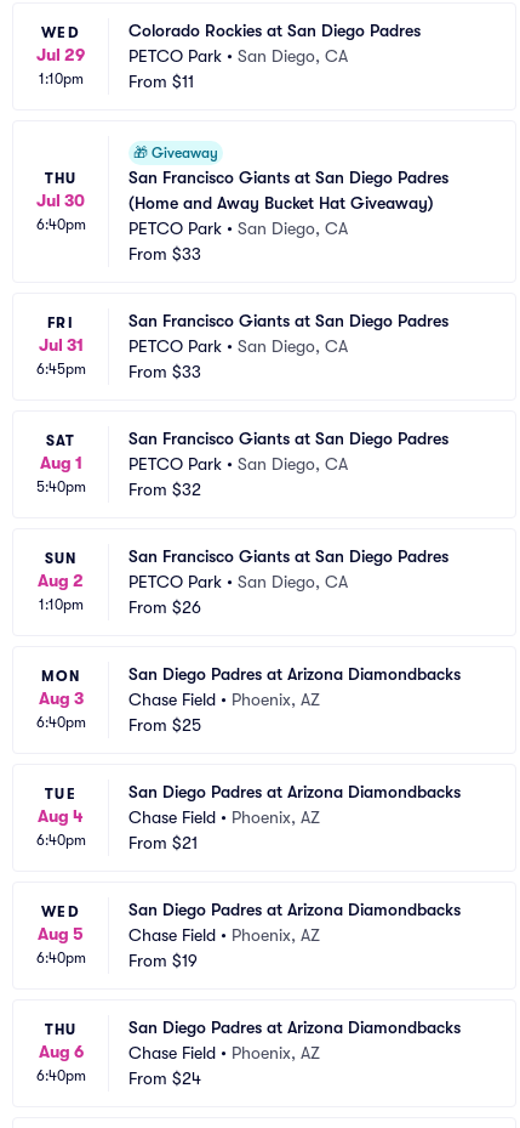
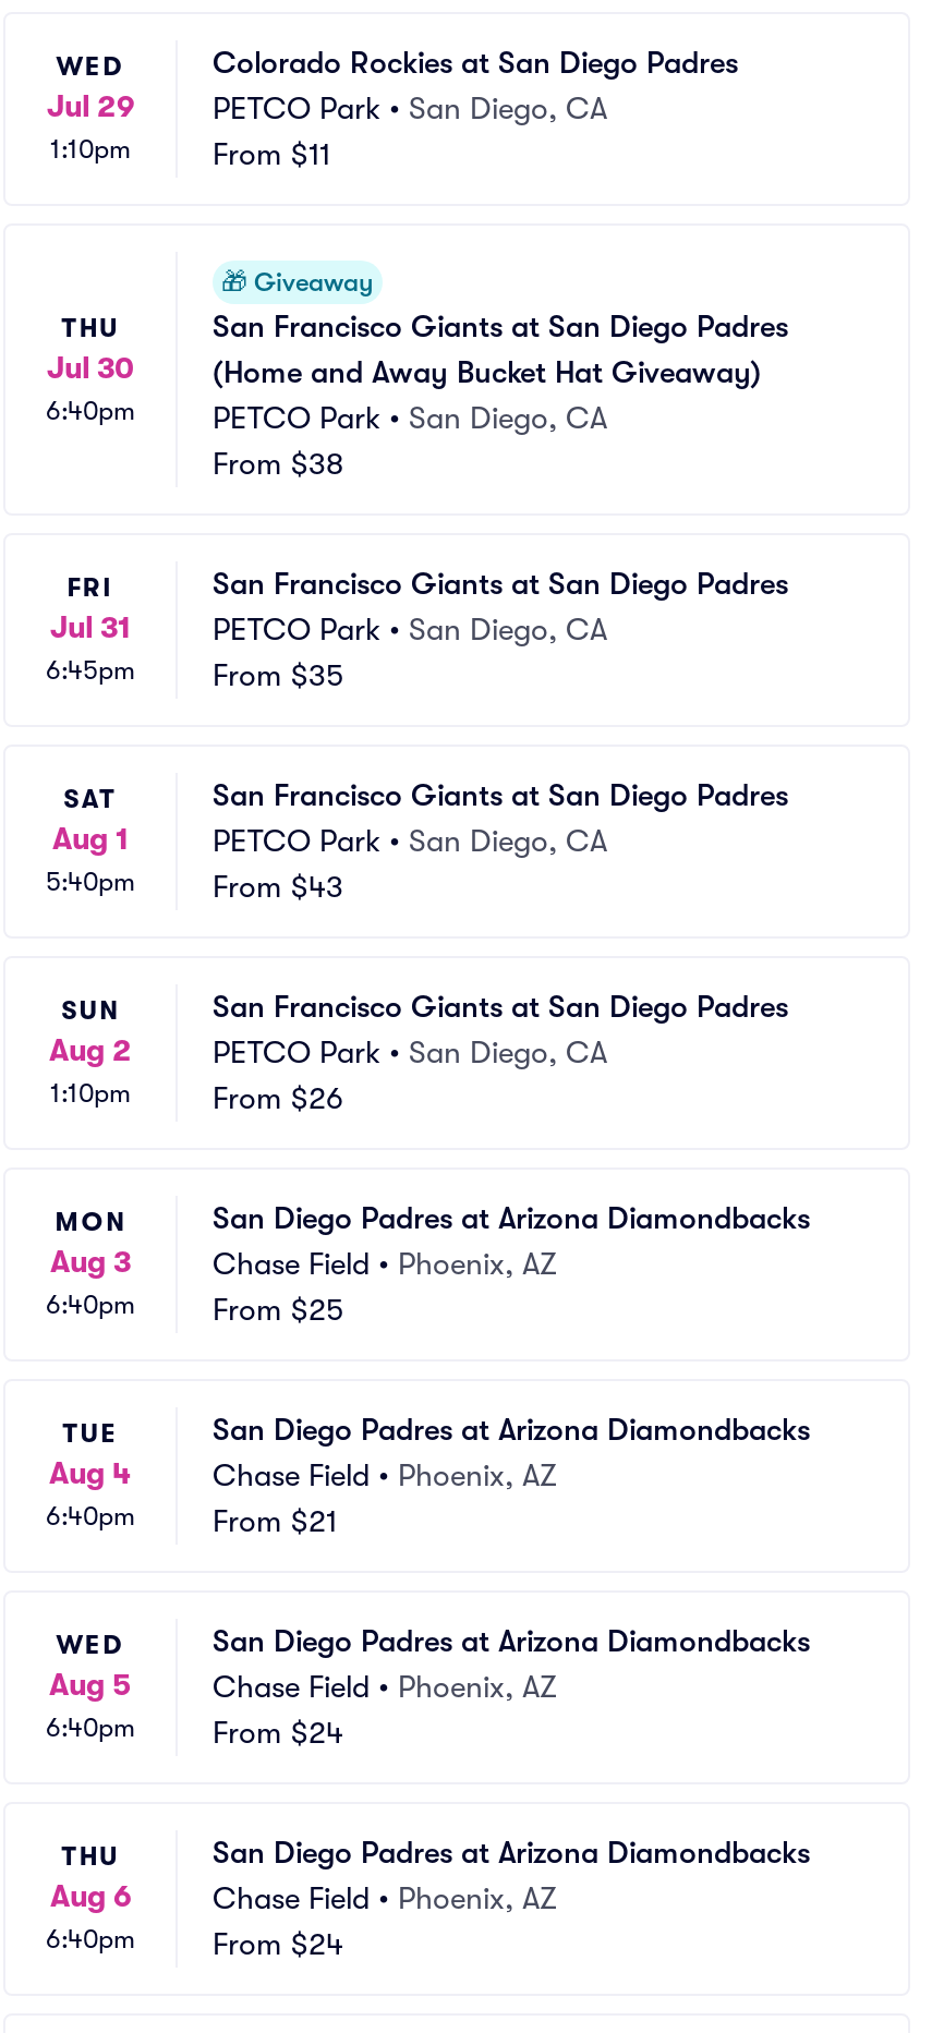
[128,244,201,263] From $33 -> [213,446,343,481] From $38
[128,362,201,381] From $33 -> [213,657,343,692] From $35
[128,480,201,499] From $32 -> [213,869,343,904] From $43
[128,951,198,970] From $19 -> [213,1715,343,1750] From $24

